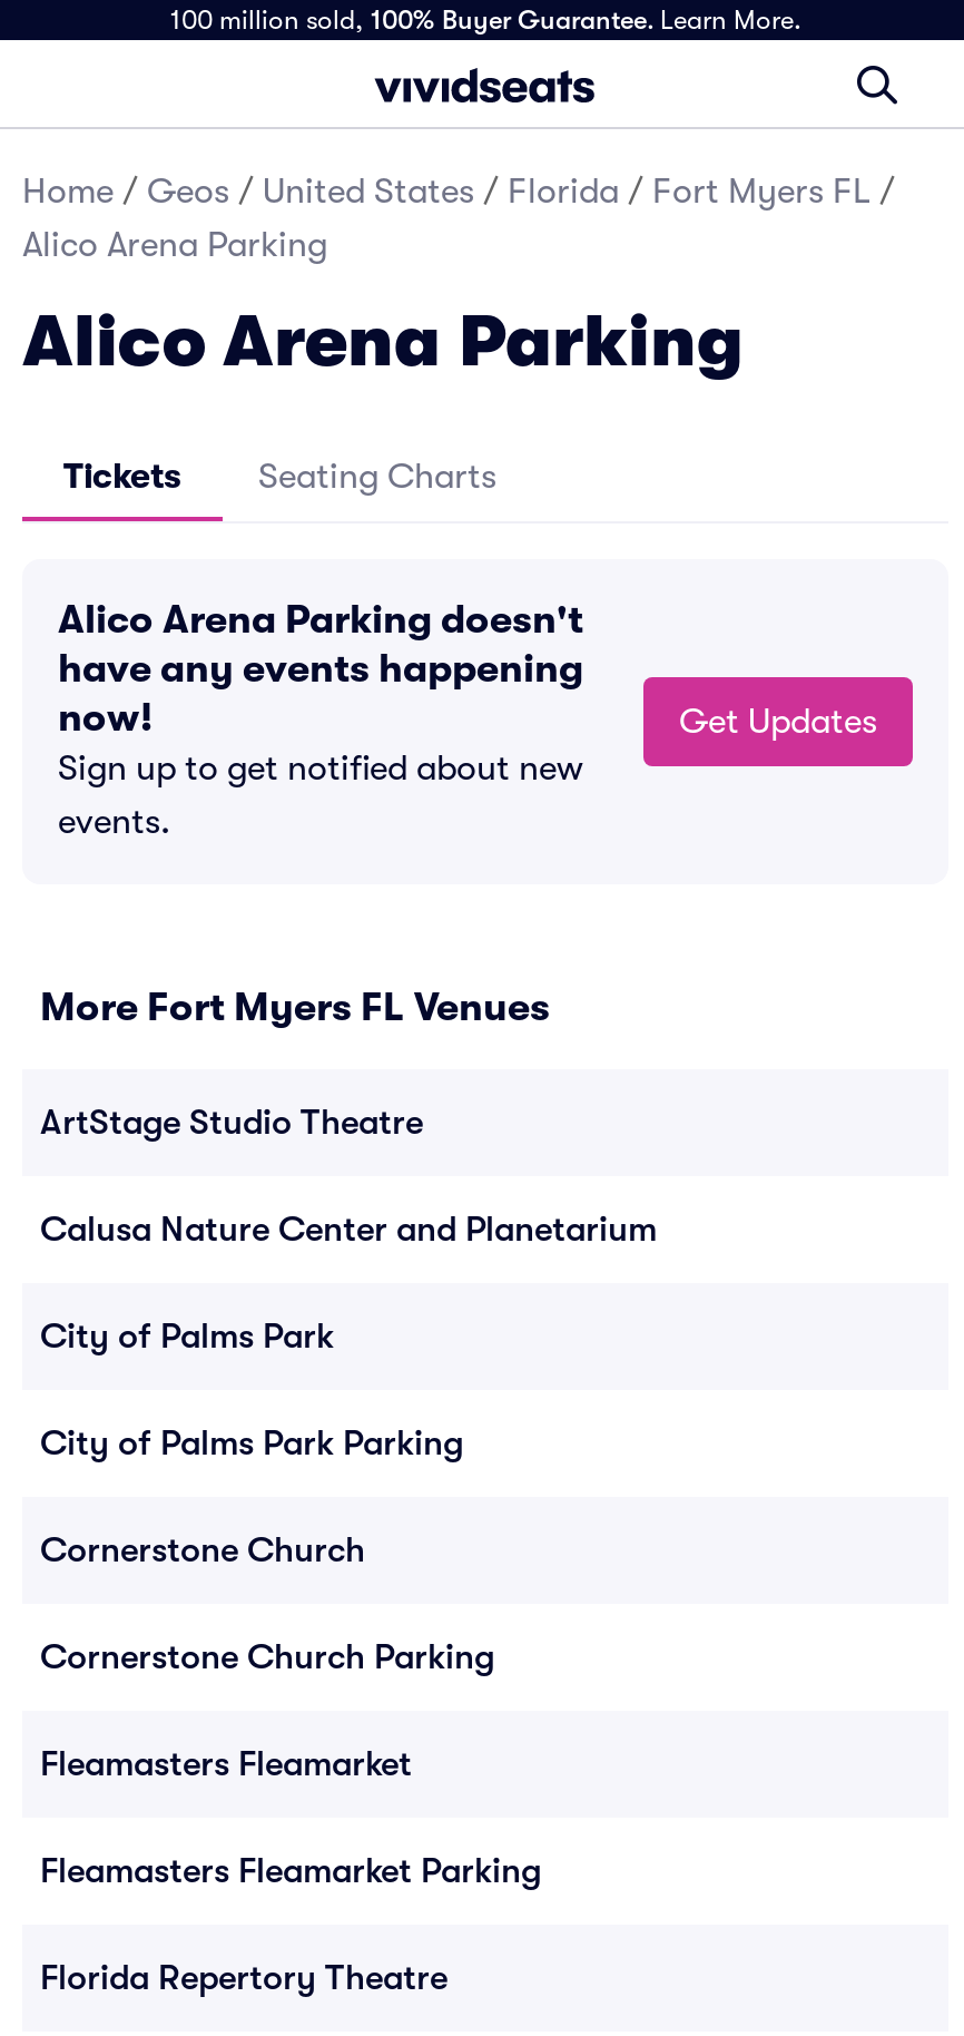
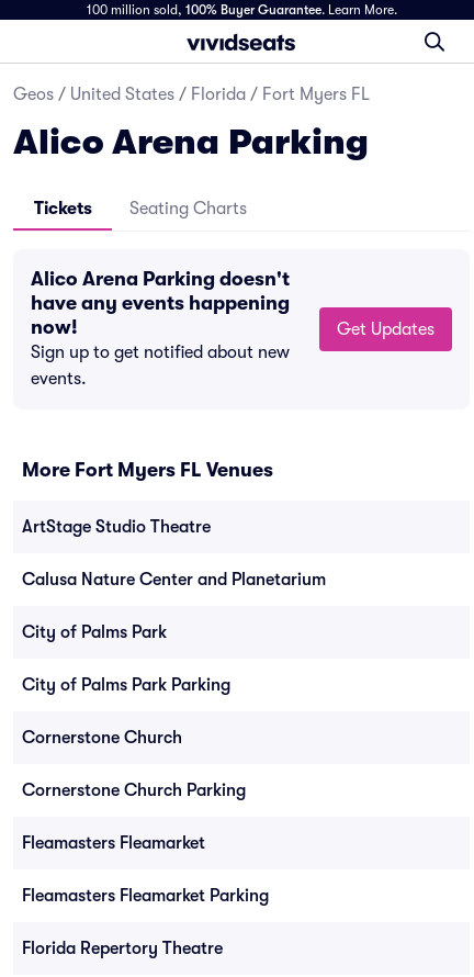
[22,172,895,265] Home / Geos / United States / Florida / Fort Myers FL / | Alico Arena Parking -> [13,85,370,104] Geos / United States / Florida / Fort Myers FL

